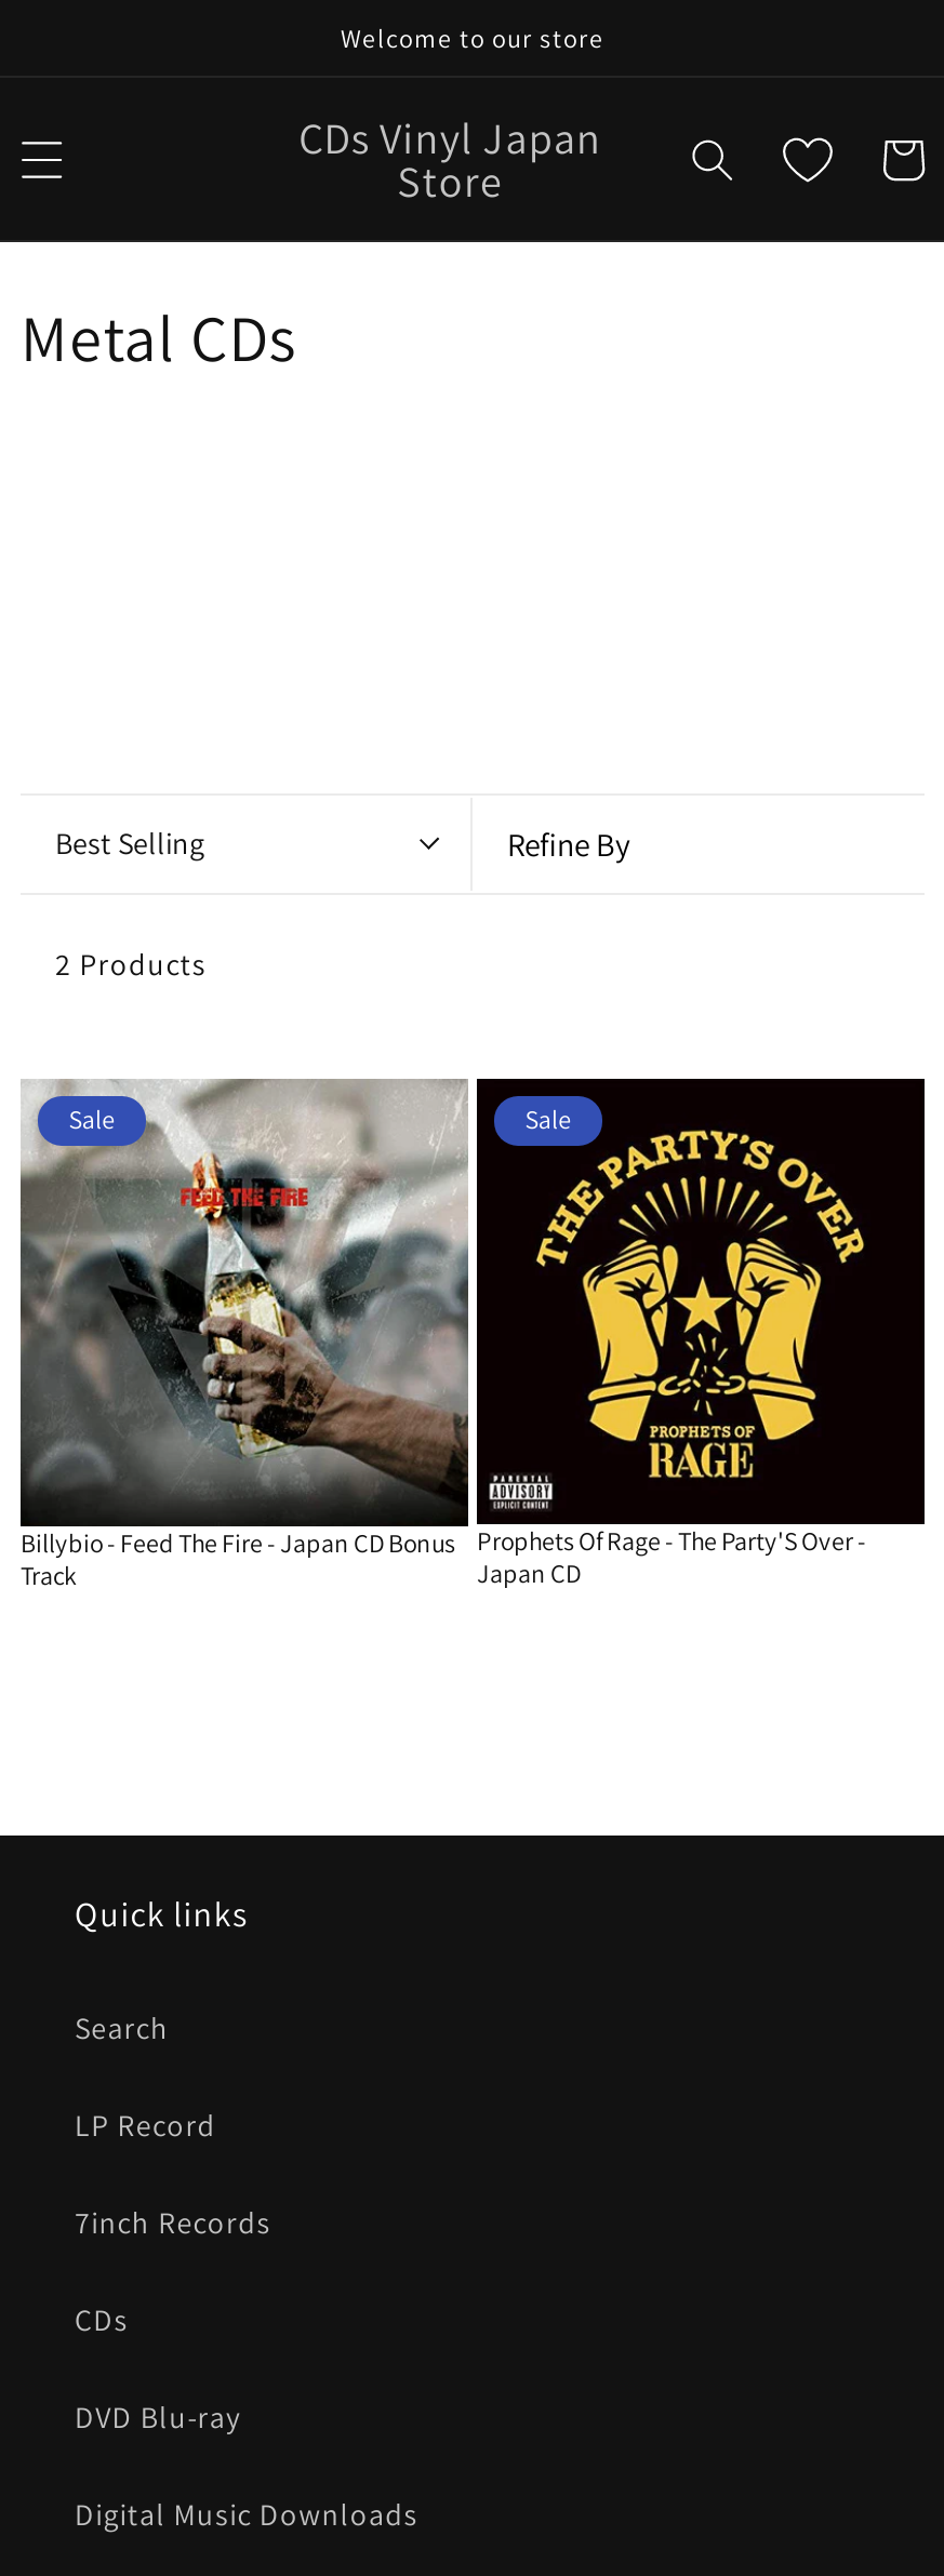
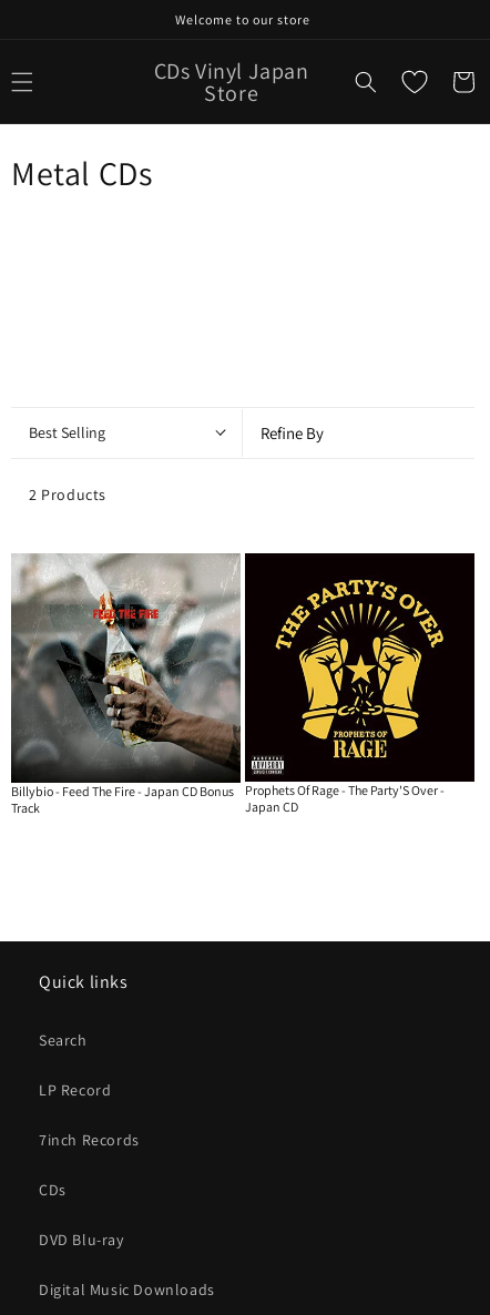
[69,1103,115,1135] Sale -> none
[525,1103,571,1135] Sale -> none

